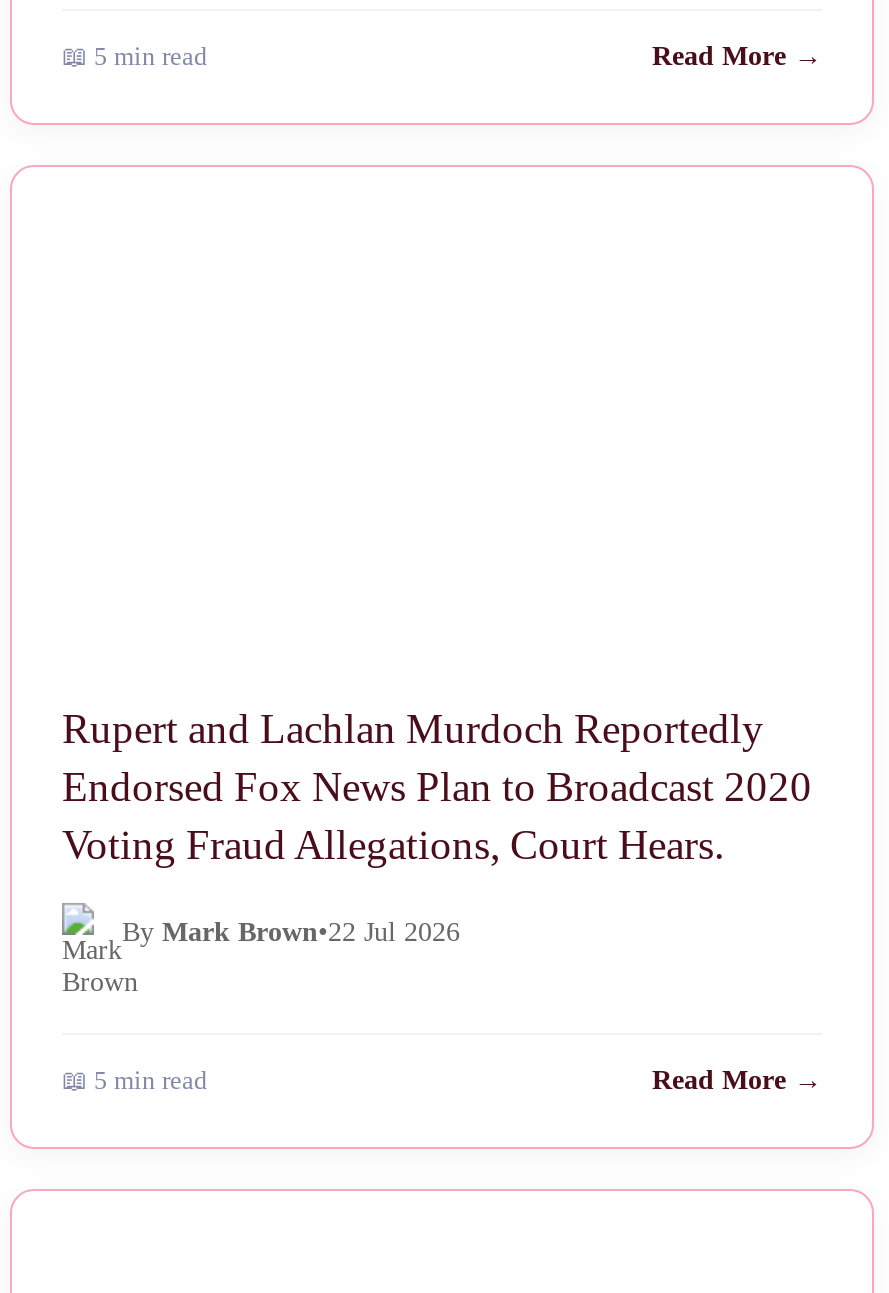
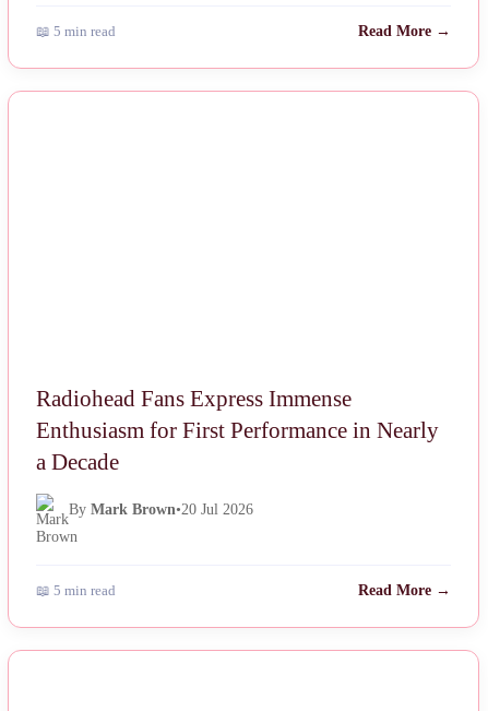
[62,705,812,867] Rupert and Lachlan Murdoch Reportedly | Endorsed Fox News Plan to Broadcast 2020 | Voting Fraud Allegations, Court Hears. -> [36,386,439,474] Radiohead Fans Express Immense | Enthusiasm for First Performance in Nearly | a Decade
[122,917,460,947] By Mark Brown•22 Jul 2026 -> [69,501,253,518] By Mark Brown•20 Jul 2026

